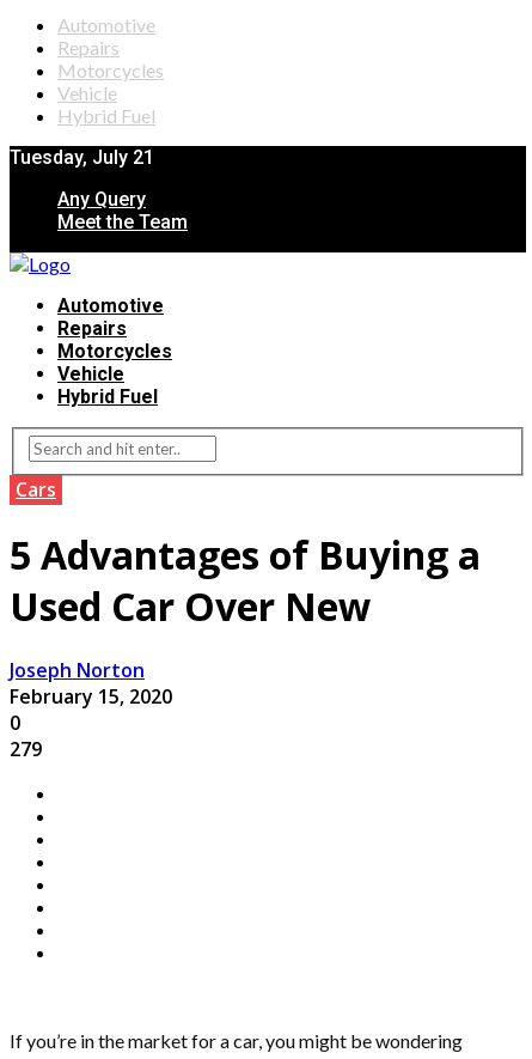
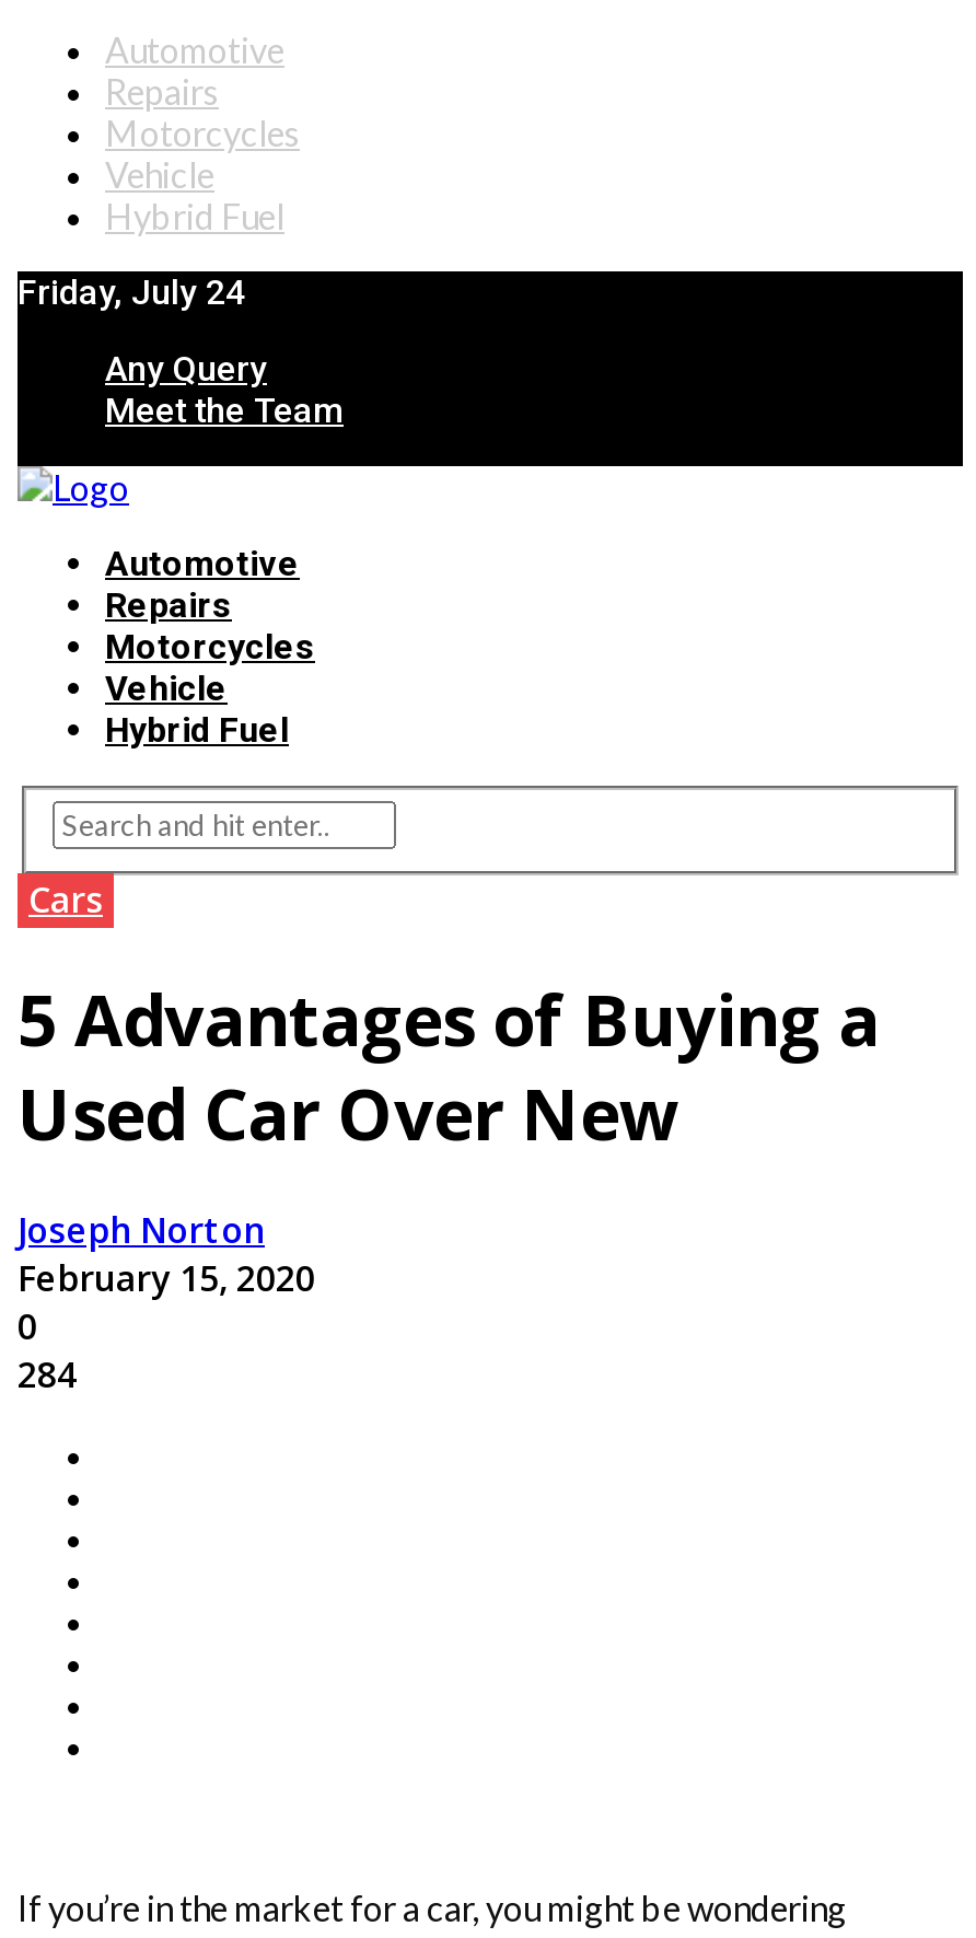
[10,146,154,168] Tuesday, July 21 -> [18,271,245,313] Friday, July 24
[10,736,42,763] 279 -> [18,1351,77,1399] 284

